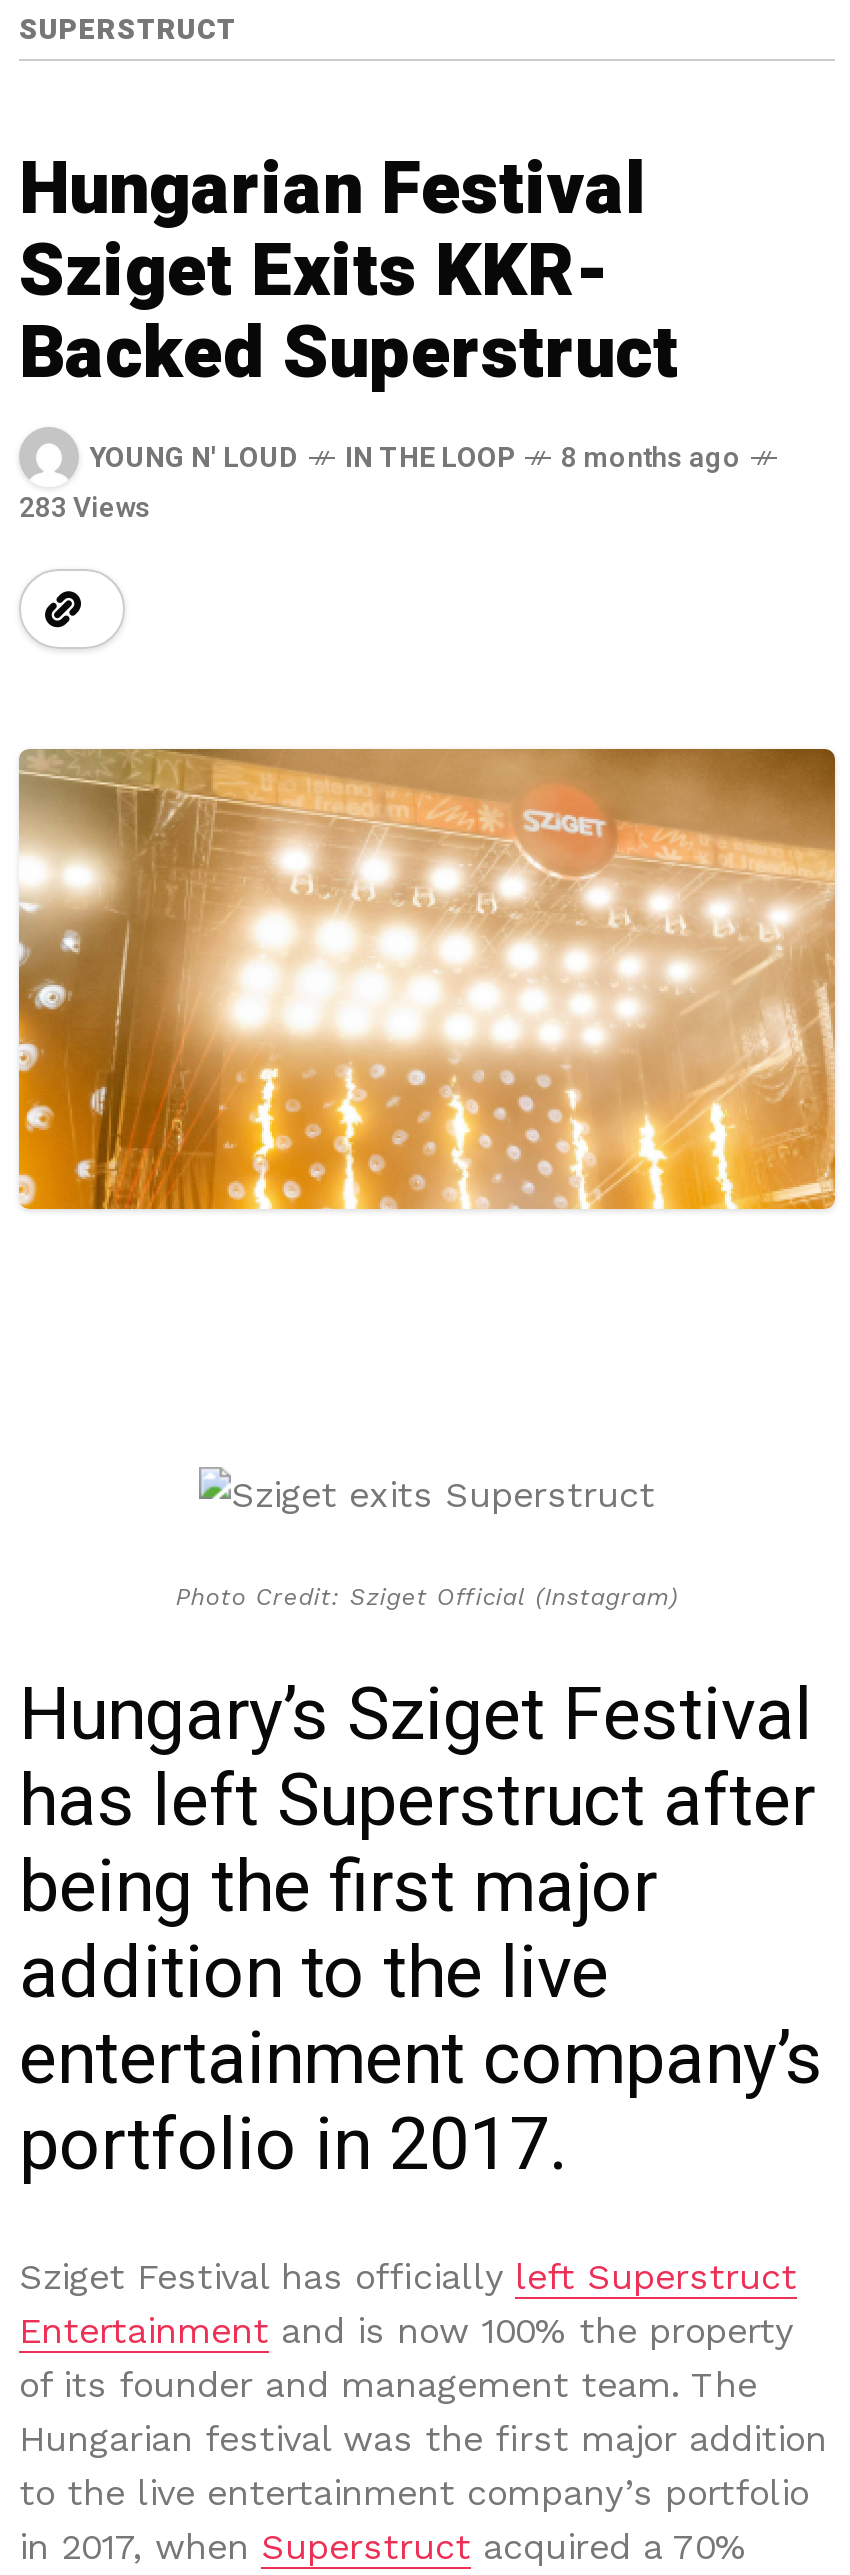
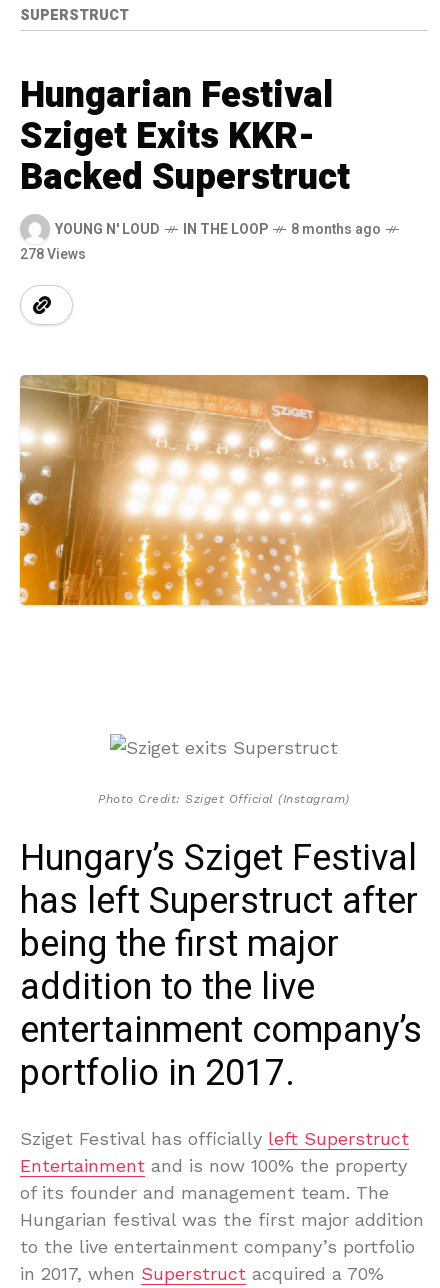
[19,487,151,529] 283 Views -> [20,244,86,265] 278 Views

